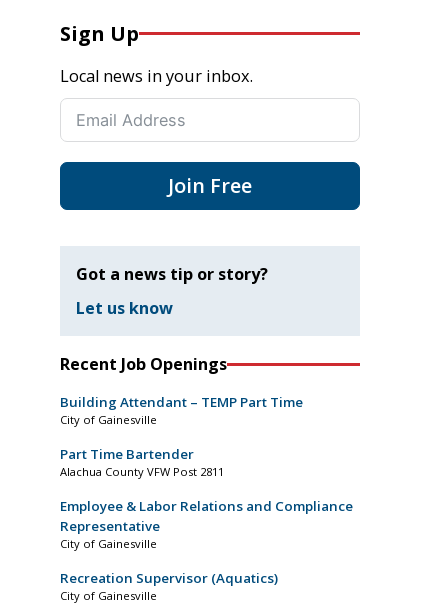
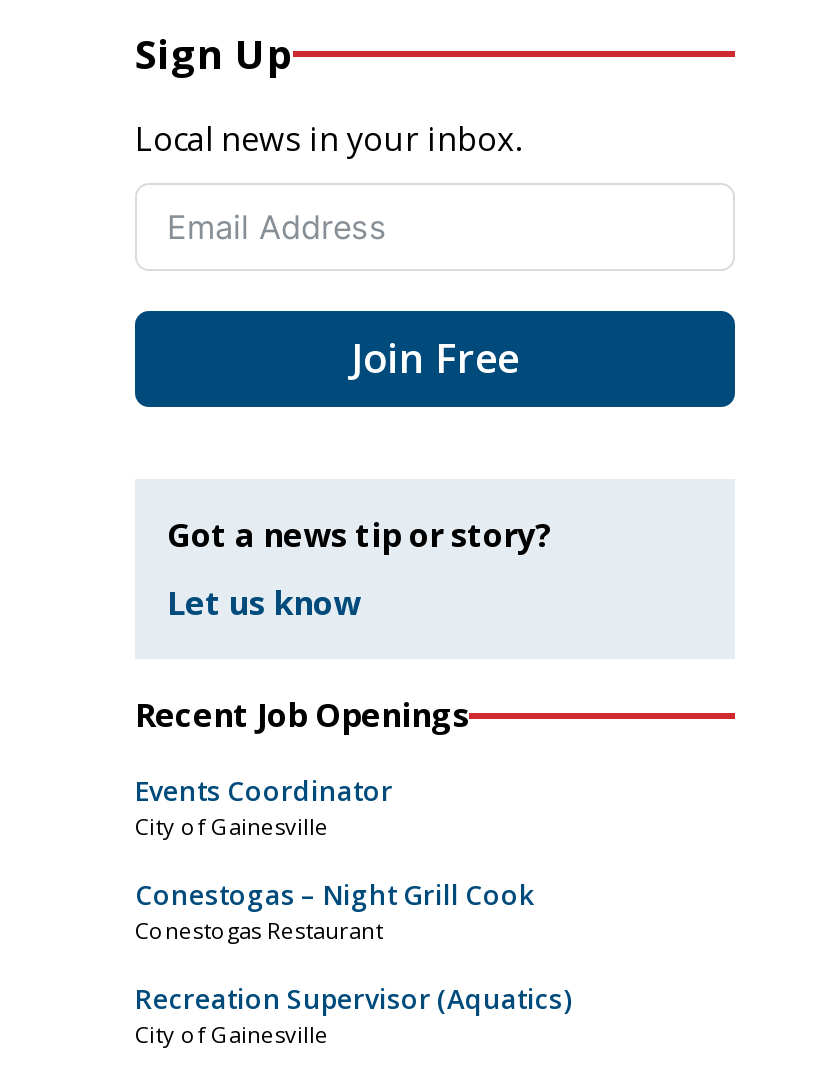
[60,393,303,411] Building Attendant – TEMP Part Time -> [135,773,393,809] Events Coordinator
[60,445,353,551] Part Time Bartender | Alachua County VFW Post 2811 | Employee & Labor Relations and Compliance | Representative | City of Gainesville -> [135,877,535,945] Conestogas – Night Grill Cook | Conestogas Restaurant

